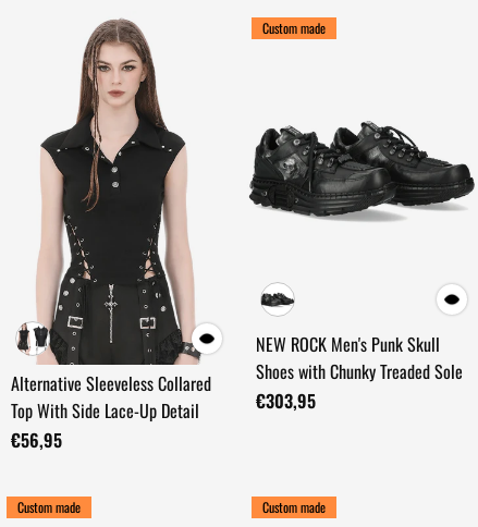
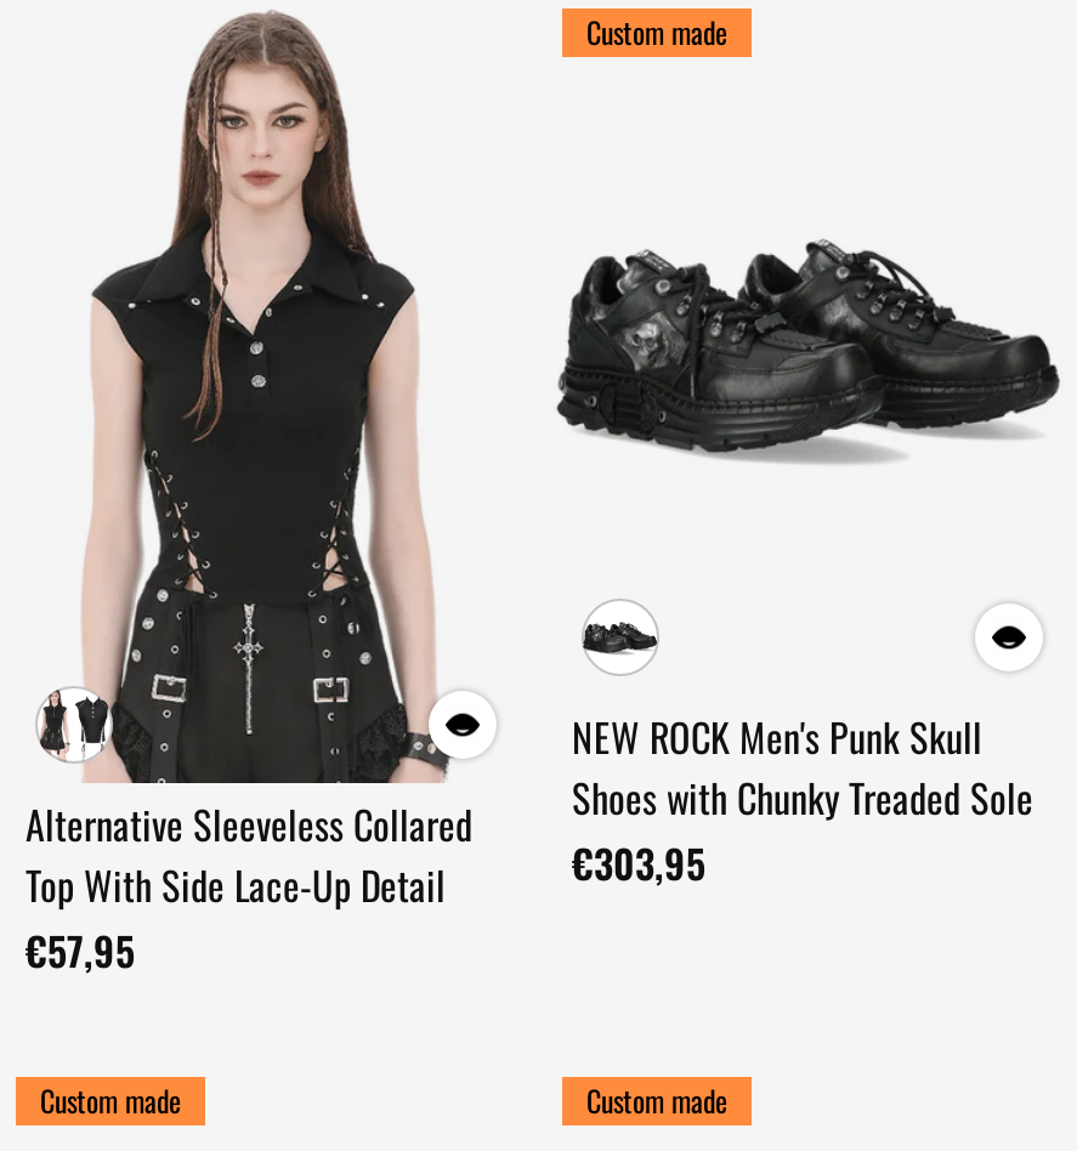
[11,427,62,453] €56,95 -> [25,923,135,981] €57,95

